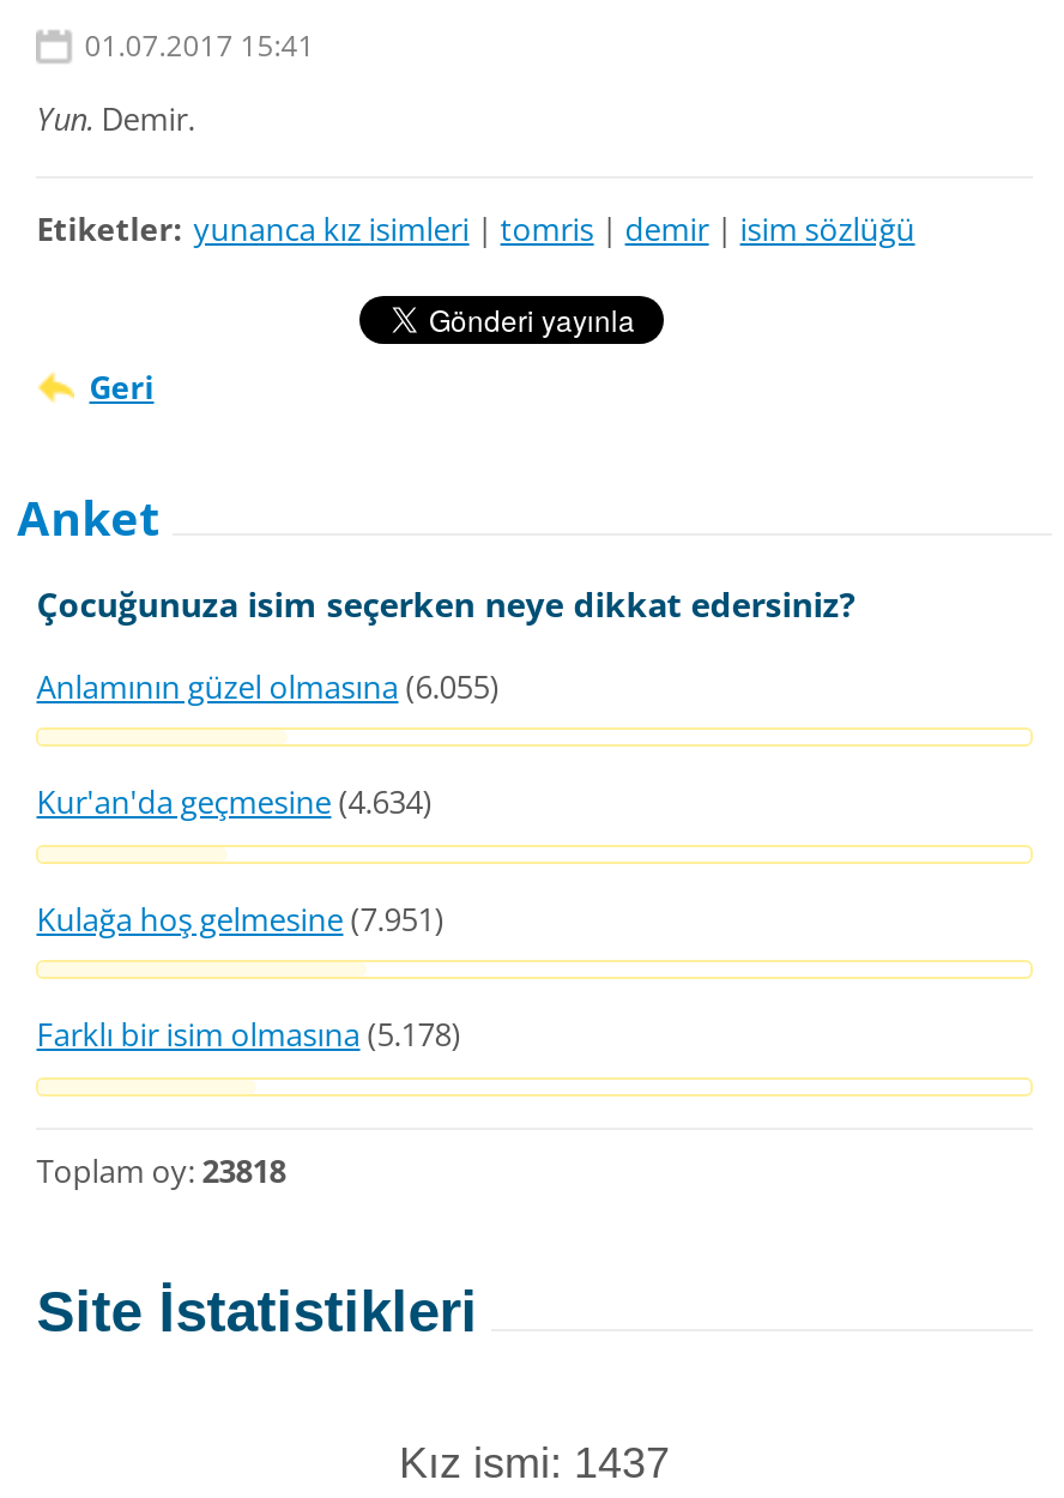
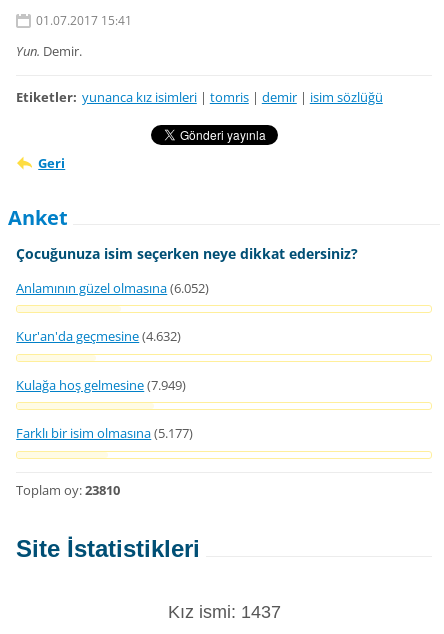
[36,665,499,708] Anlamının güzel olmasına (6.055) -> [16,279,209,297] Anlamının güzel olmasına (6.052)
[36,781,432,824] Kur'an'da geçmesine (4.634) -> [16,327,181,345] Kur'an'da geçmesine (4.632)
[36,897,444,940] Kulağa hoş gelmesine (7.951) -> [16,376,186,394] Kulağa hoş gelmesine (7.949)
[36,1013,461,1057] Farklı bir isim olmasına (5.178) -> [16,424,193,442] Farklı bir isim olmasına (5.177)
[36,1150,286,1193] Toplam oy: 23818 -> [16,481,120,499] Toplam oy: 23810

